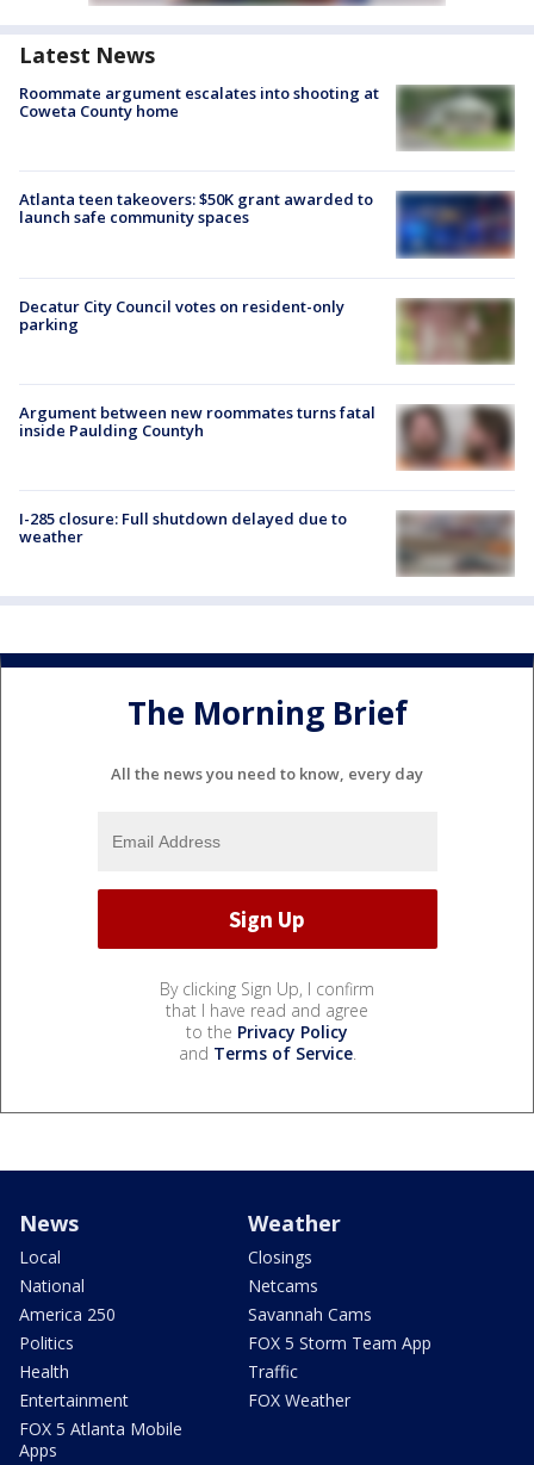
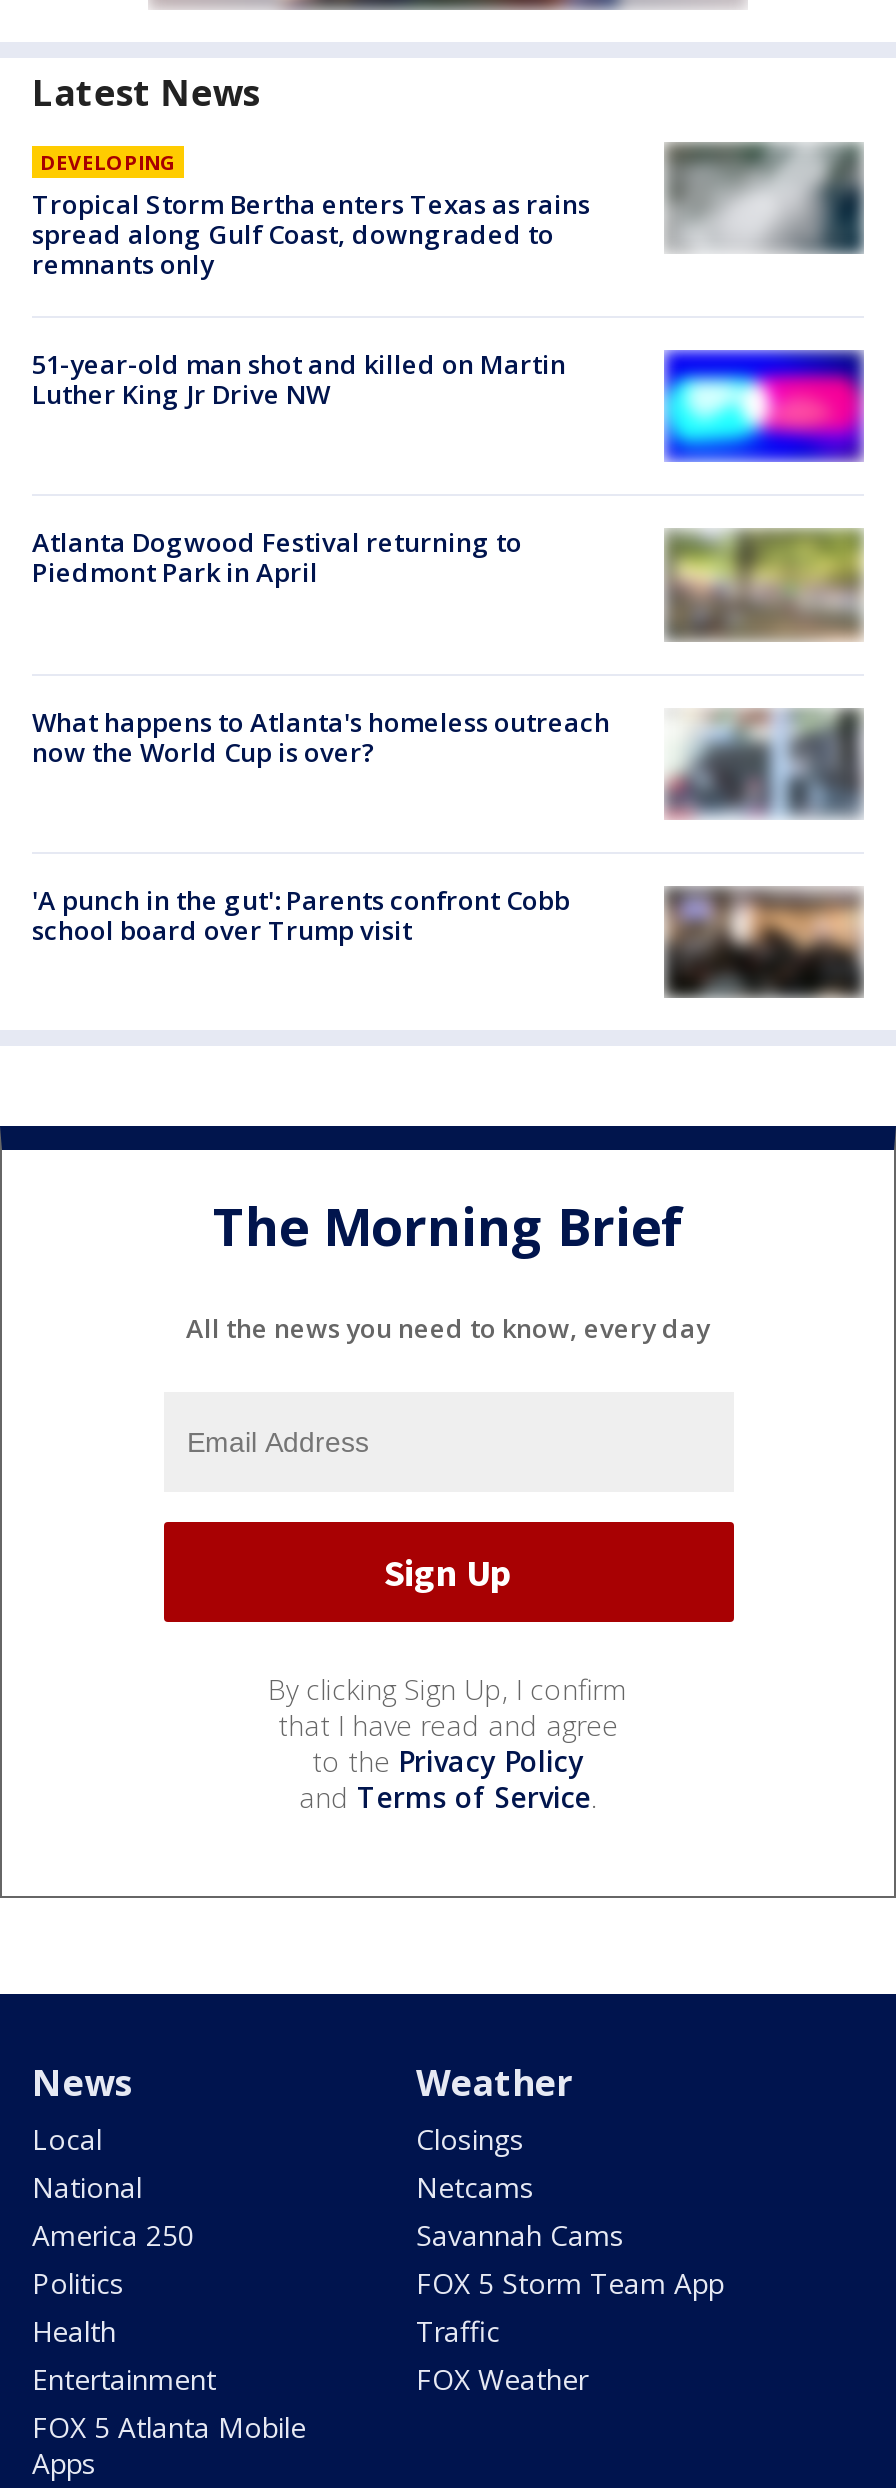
[19,82,379,122] Roommate argument escalates into shooting at | Coweta County home -> [32,148,590,282] DEVELOPING | Tropical Storm Bertha enters Texas as rains | spread along Gulf Coast, downgraded to | remnants only
[399,85,515,151] [image] -> [674,144,862,254] [image]
[19,189,373,228] Atlanta teen takeovers: $50K grant awarded to | launch safe community spaces -> [32,346,566,412] 51-year-old man shot and killed on Martin | Luther King Jr Drive NW
[396,191,515,259] [image] -> [664,350,864,462] [image]
[19,295,344,335] Decatur City Council votes on resident-only | parking -> [32,525,522,591] Atlanta Dogwood Festival returning to | Piedmont Park in April
[396,298,514,365] [image] -> [666,528,864,640] [image]
[19,402,515,471] [image] | Argument between new roommates turns fatal | inside Paulding Countyh -> [32,703,864,820] [image] | What happens to Atlanta's homeless outreach | now the World Cup is over?
[19,508,347,547] I-285 closure: Full shutdown delayed due to | weather -> [32,882,570,948] 'A punch in the gut': Parents confront Cobb | school board over Trump visit
[398,513,513,577] [image] -> [666,894,862,996] [image]

